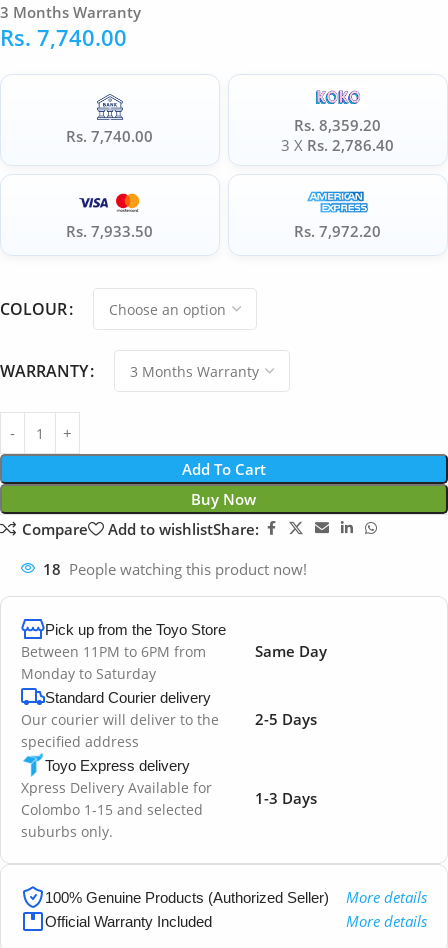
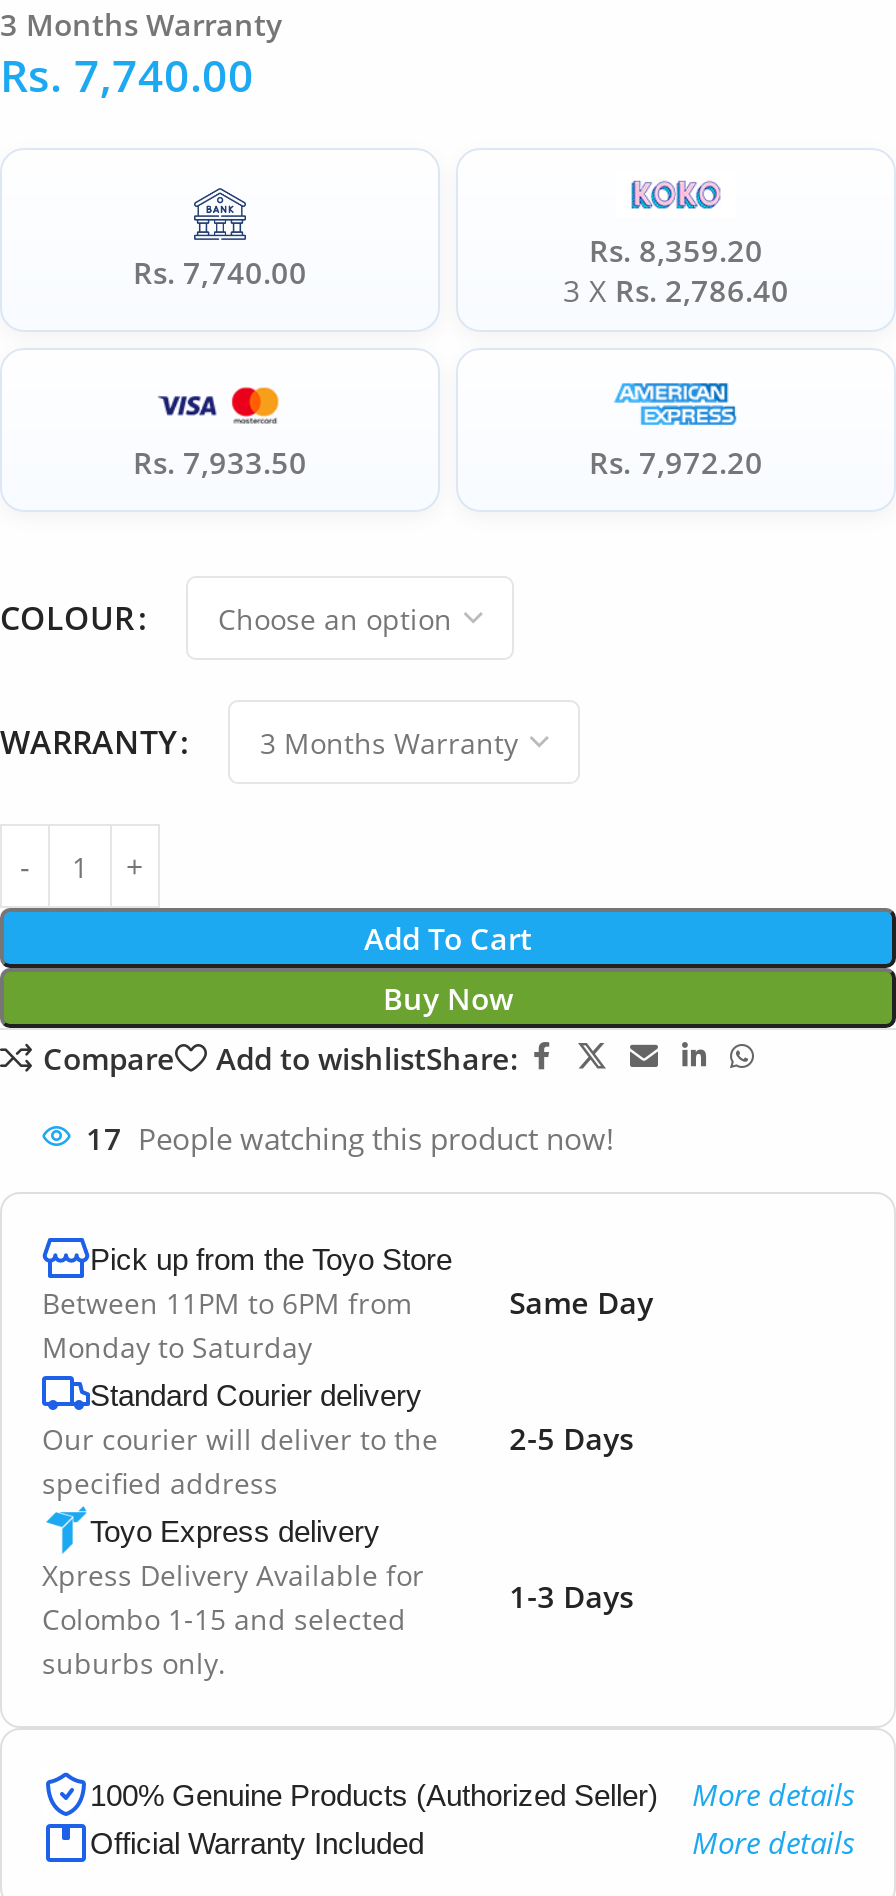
[43,559,307,579] 18 People watching this product now! -> [86,1119,614,1159] 17 People watching this product now!

